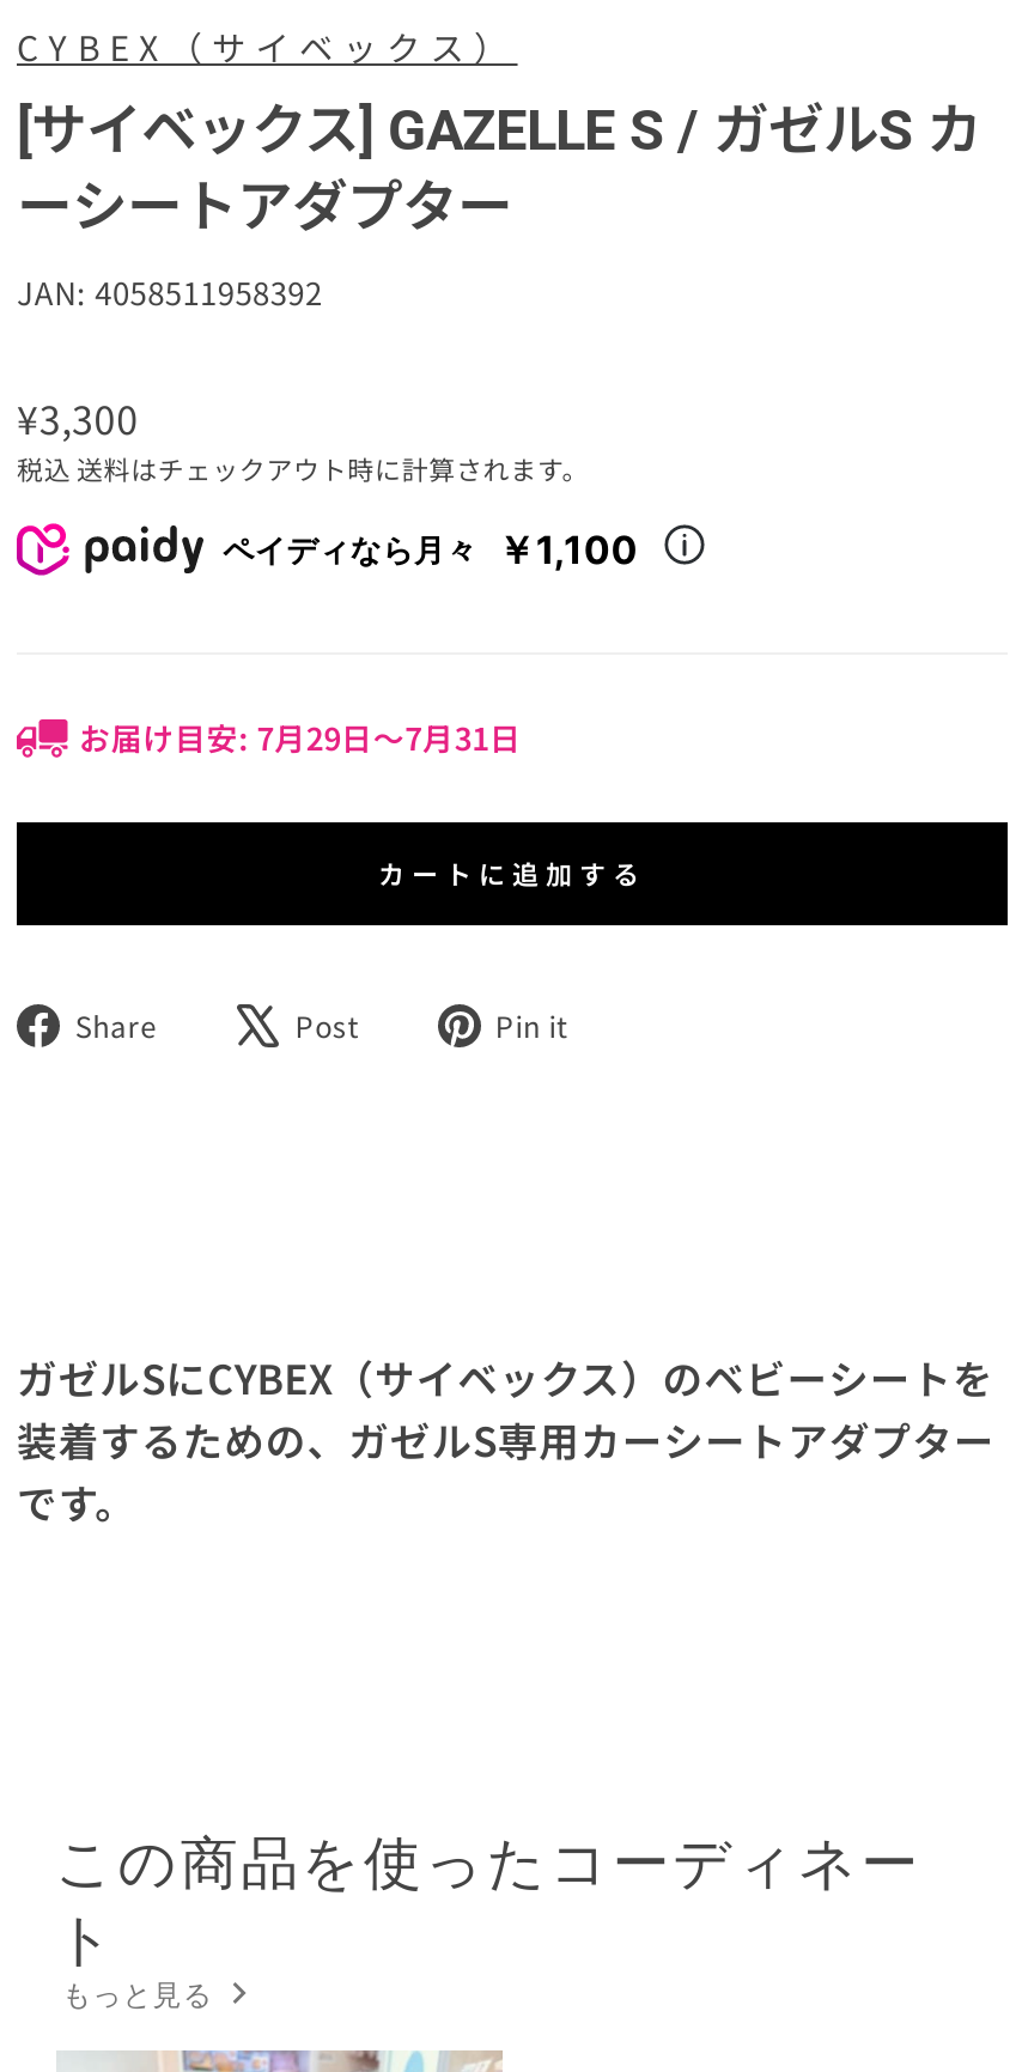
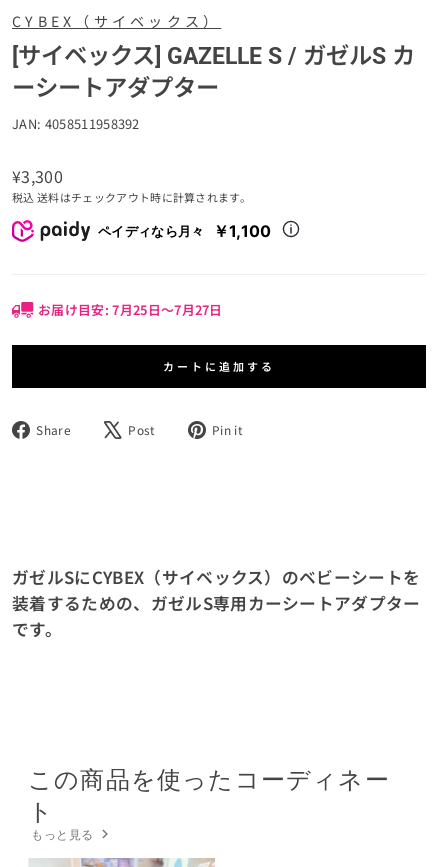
[79,715,521,760] お届け目安: 7月29日〜7月31日 -> [38,300,223,319] お届け目安: 7月25日〜7月27日

